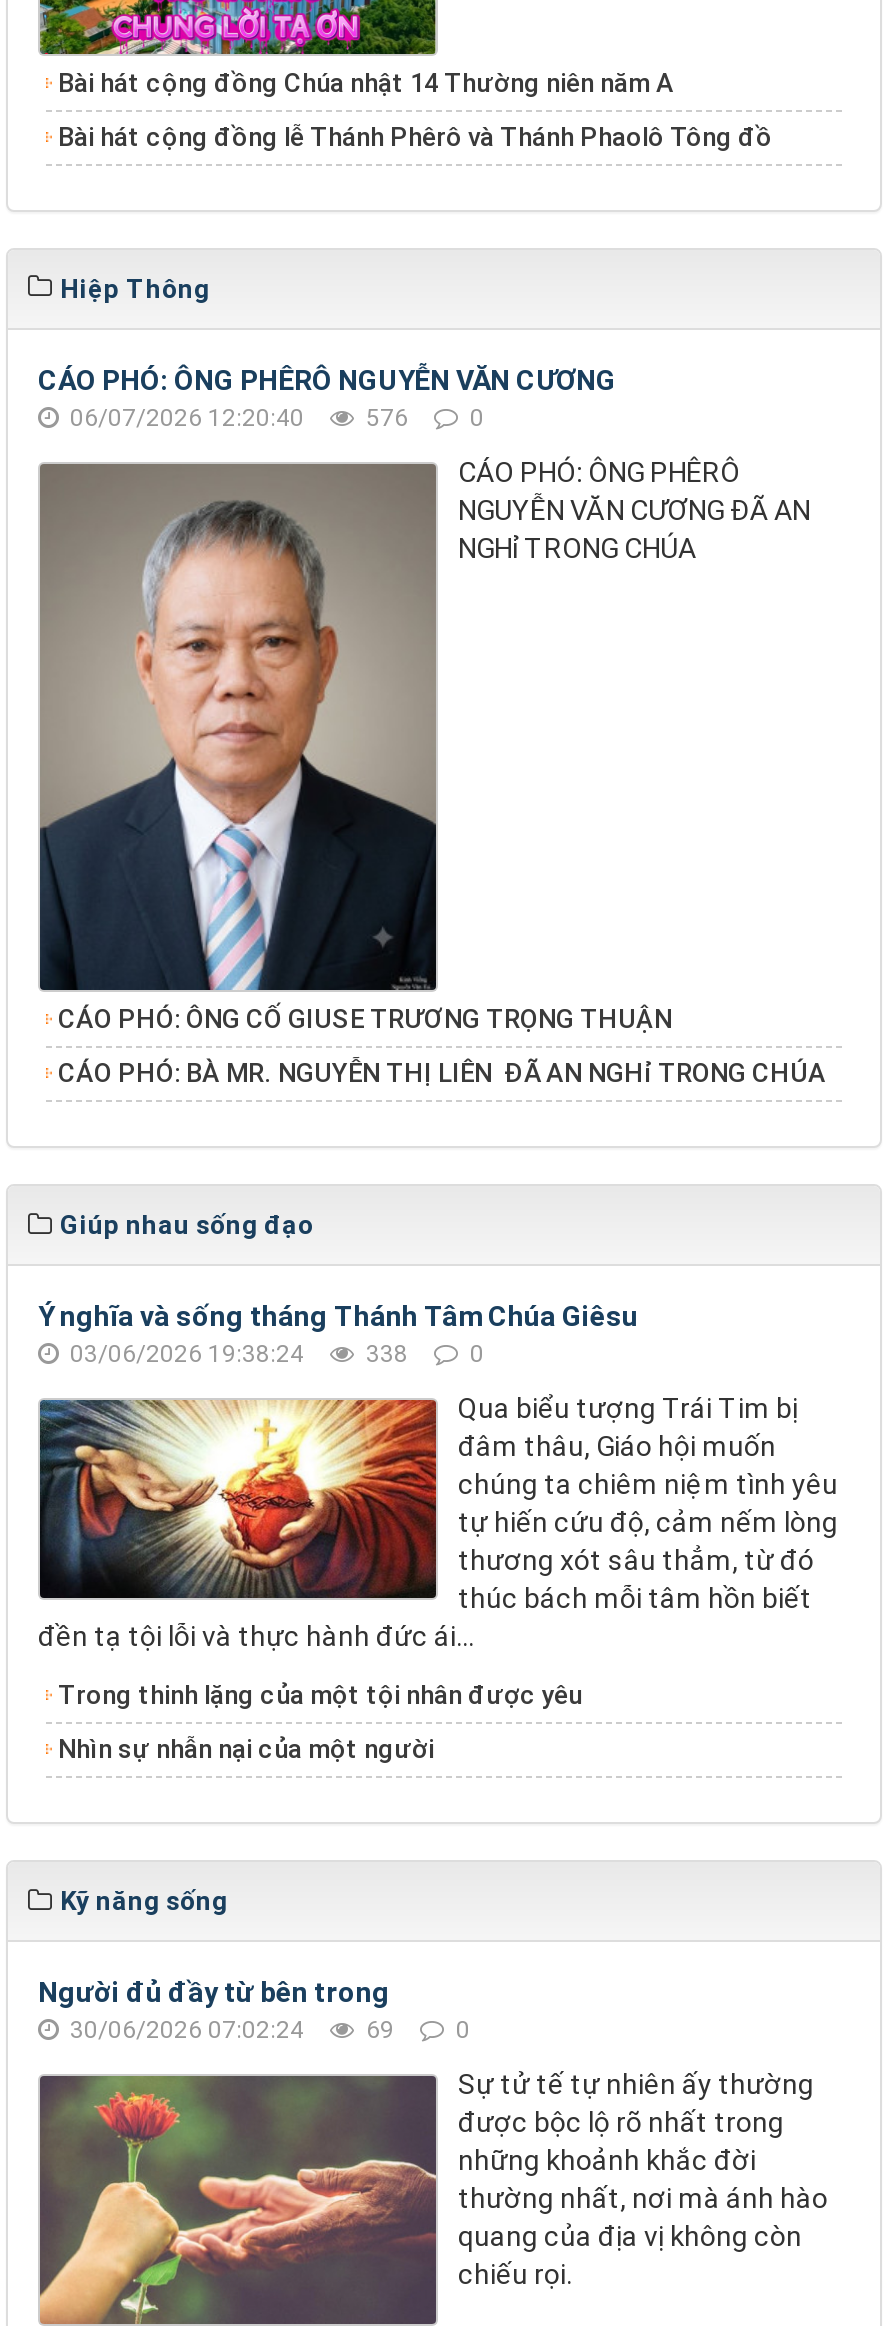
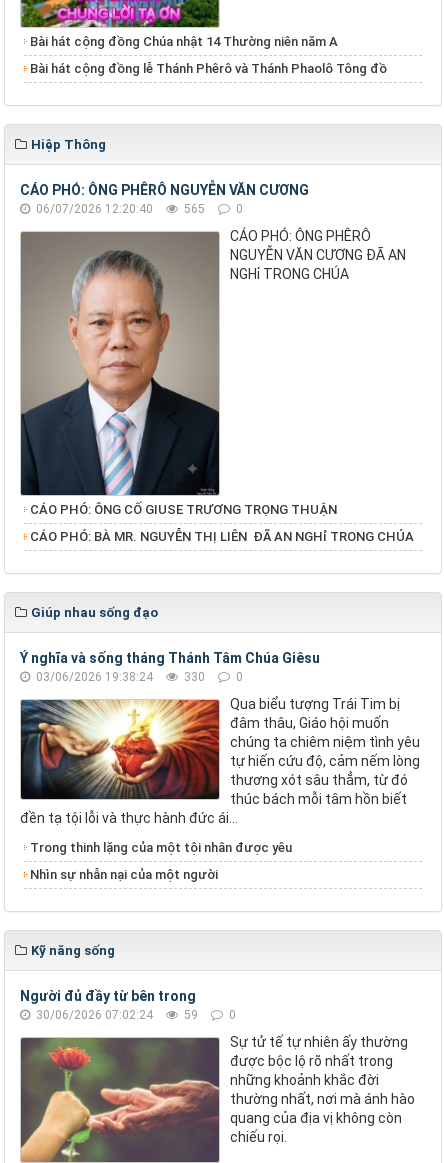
[64,404,484,432] 06/07/2026 12:20:40 576 0 -> [33,202,243,216] 06/07/2026 12:20:40 565 0
[64,1341,484,1369] 03/06/2026 19:38:24 338 0 -> [33,670,243,684] 03/06/2026 19:38:24 330 0
[64,2017,470,2045] 30/06/2026 07:02:24 69 0 -> [33,1008,236,1022] 30/06/2026 07:02:24 59 0

